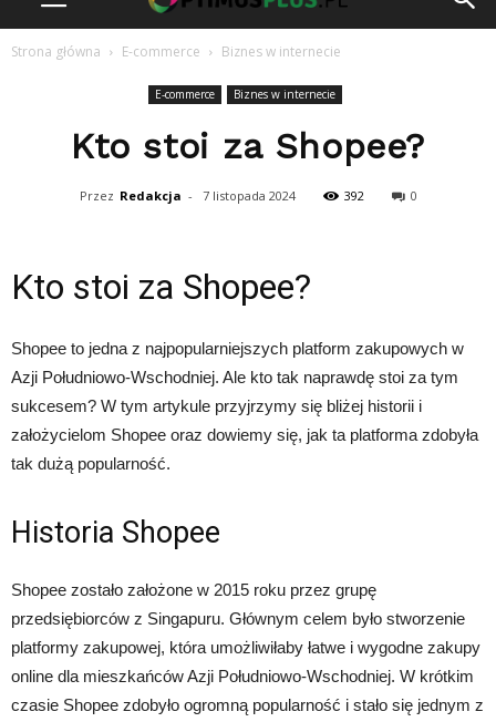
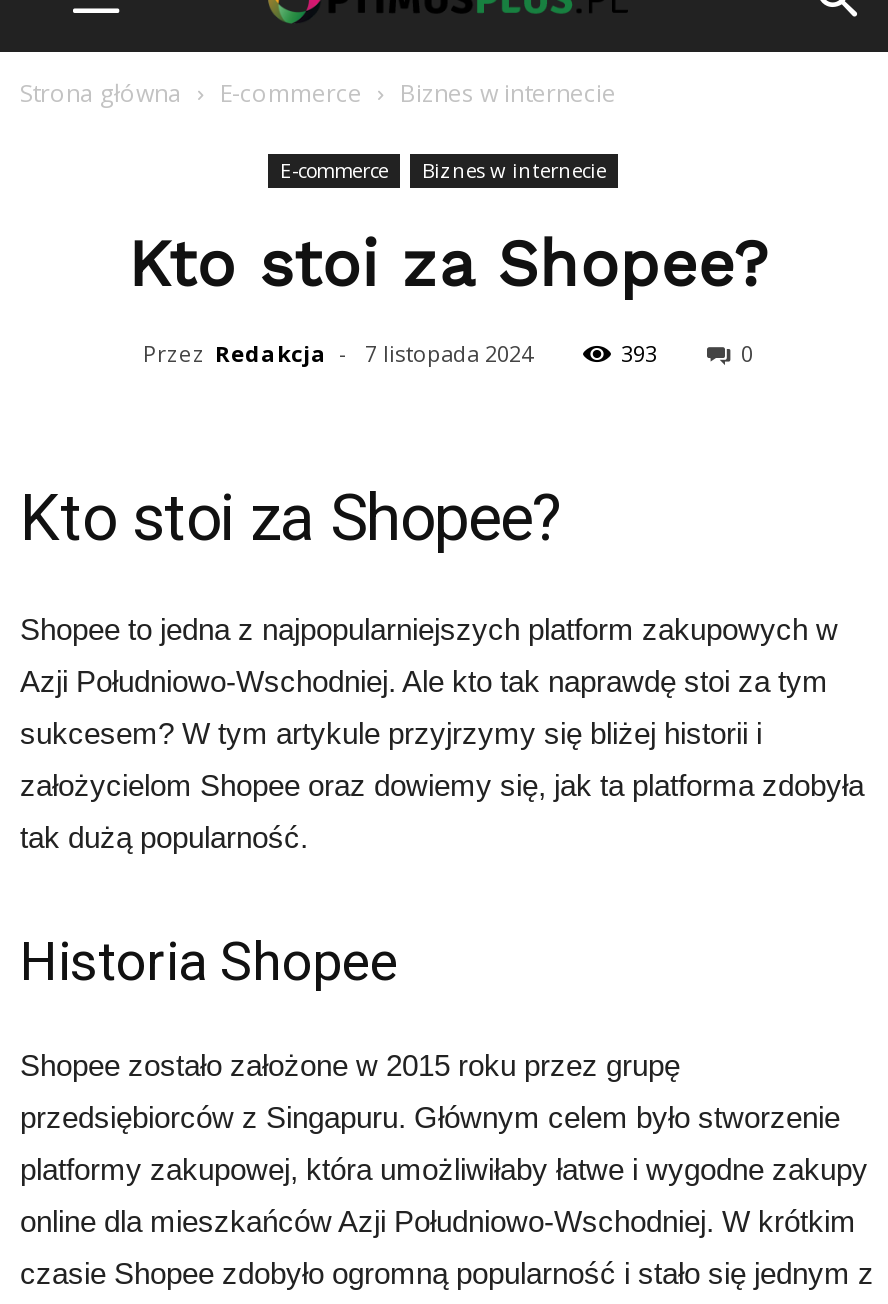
[344,187,364,204] 392 -> [621,338,657,368] 393

